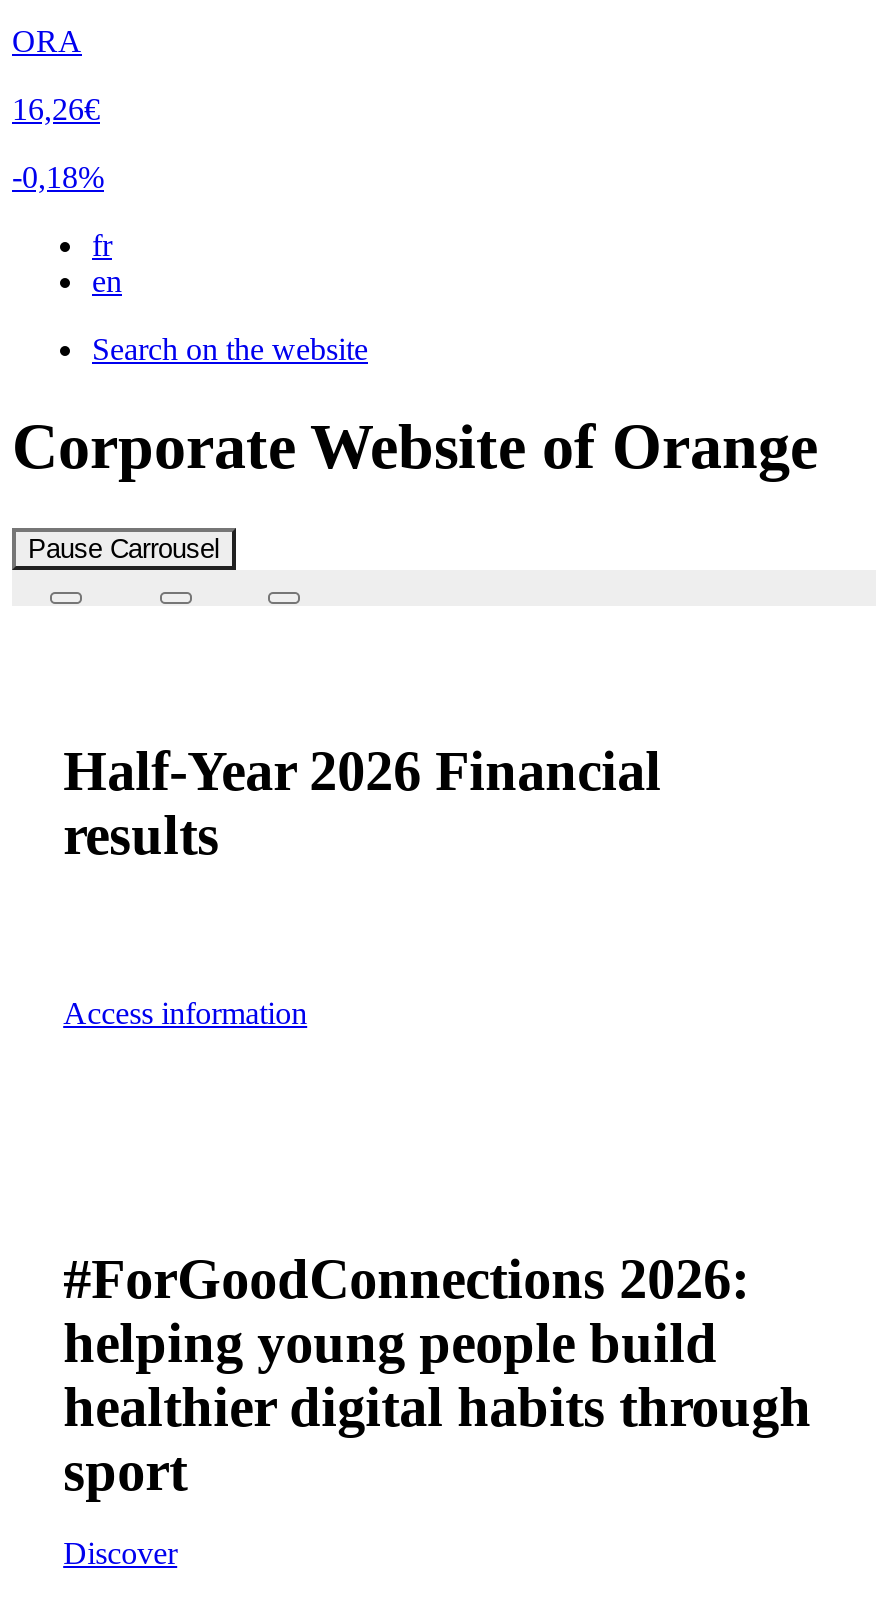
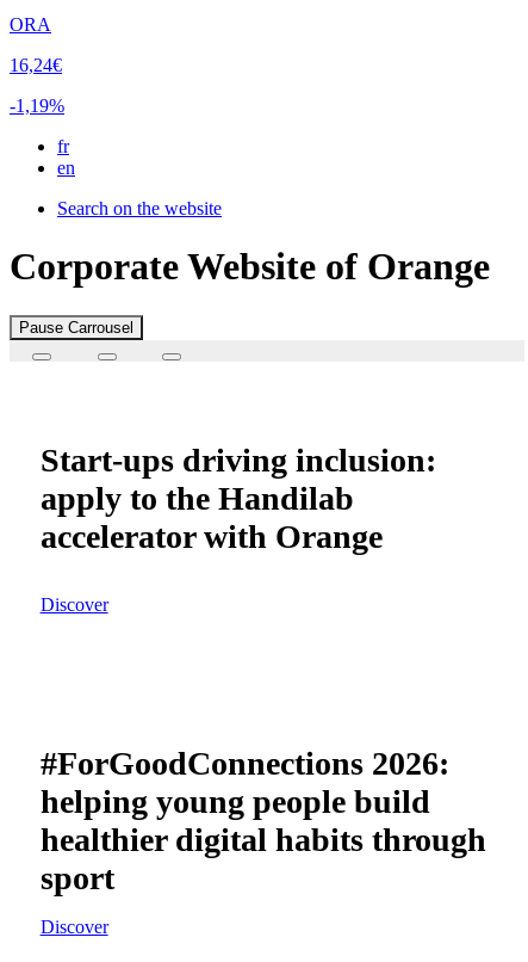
[12,92,100,126] 16,26€ -> [10,55,62,75] 16,24€
[12,160,104,194] -0,18% -> [10,95,64,116] -1,19%
[63,739,661,865] Half-Year 2026 Financial | results -> [40,441,436,555] Start-ups driving inclusion: | apply to the Handilab | accelerator with Orange
[63,995,307,1029] Access information -> [40,594,108,614] Discover

